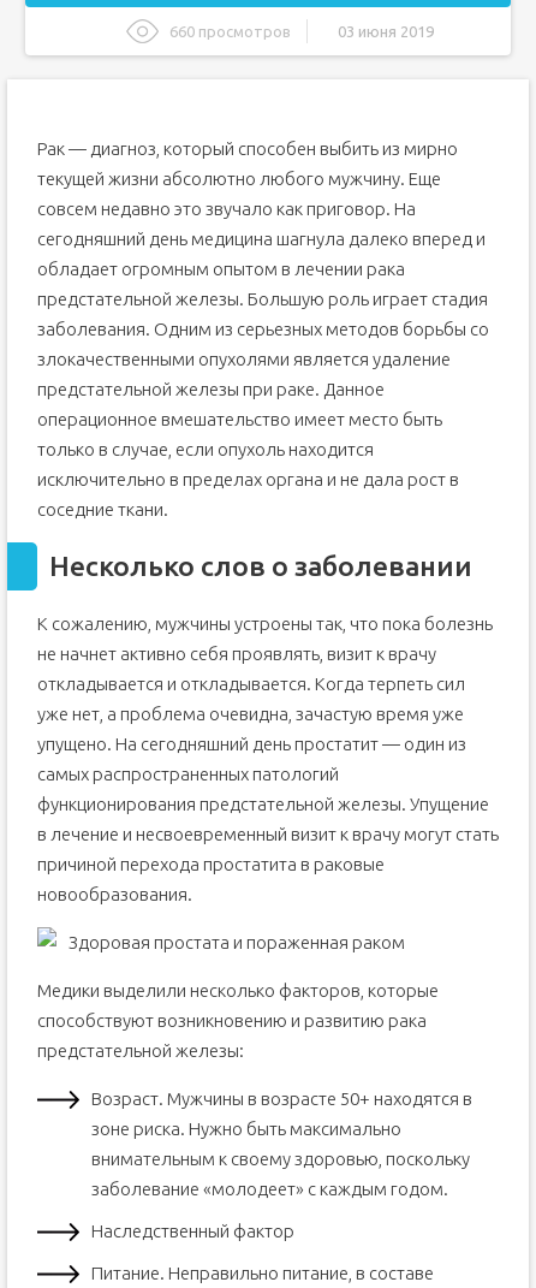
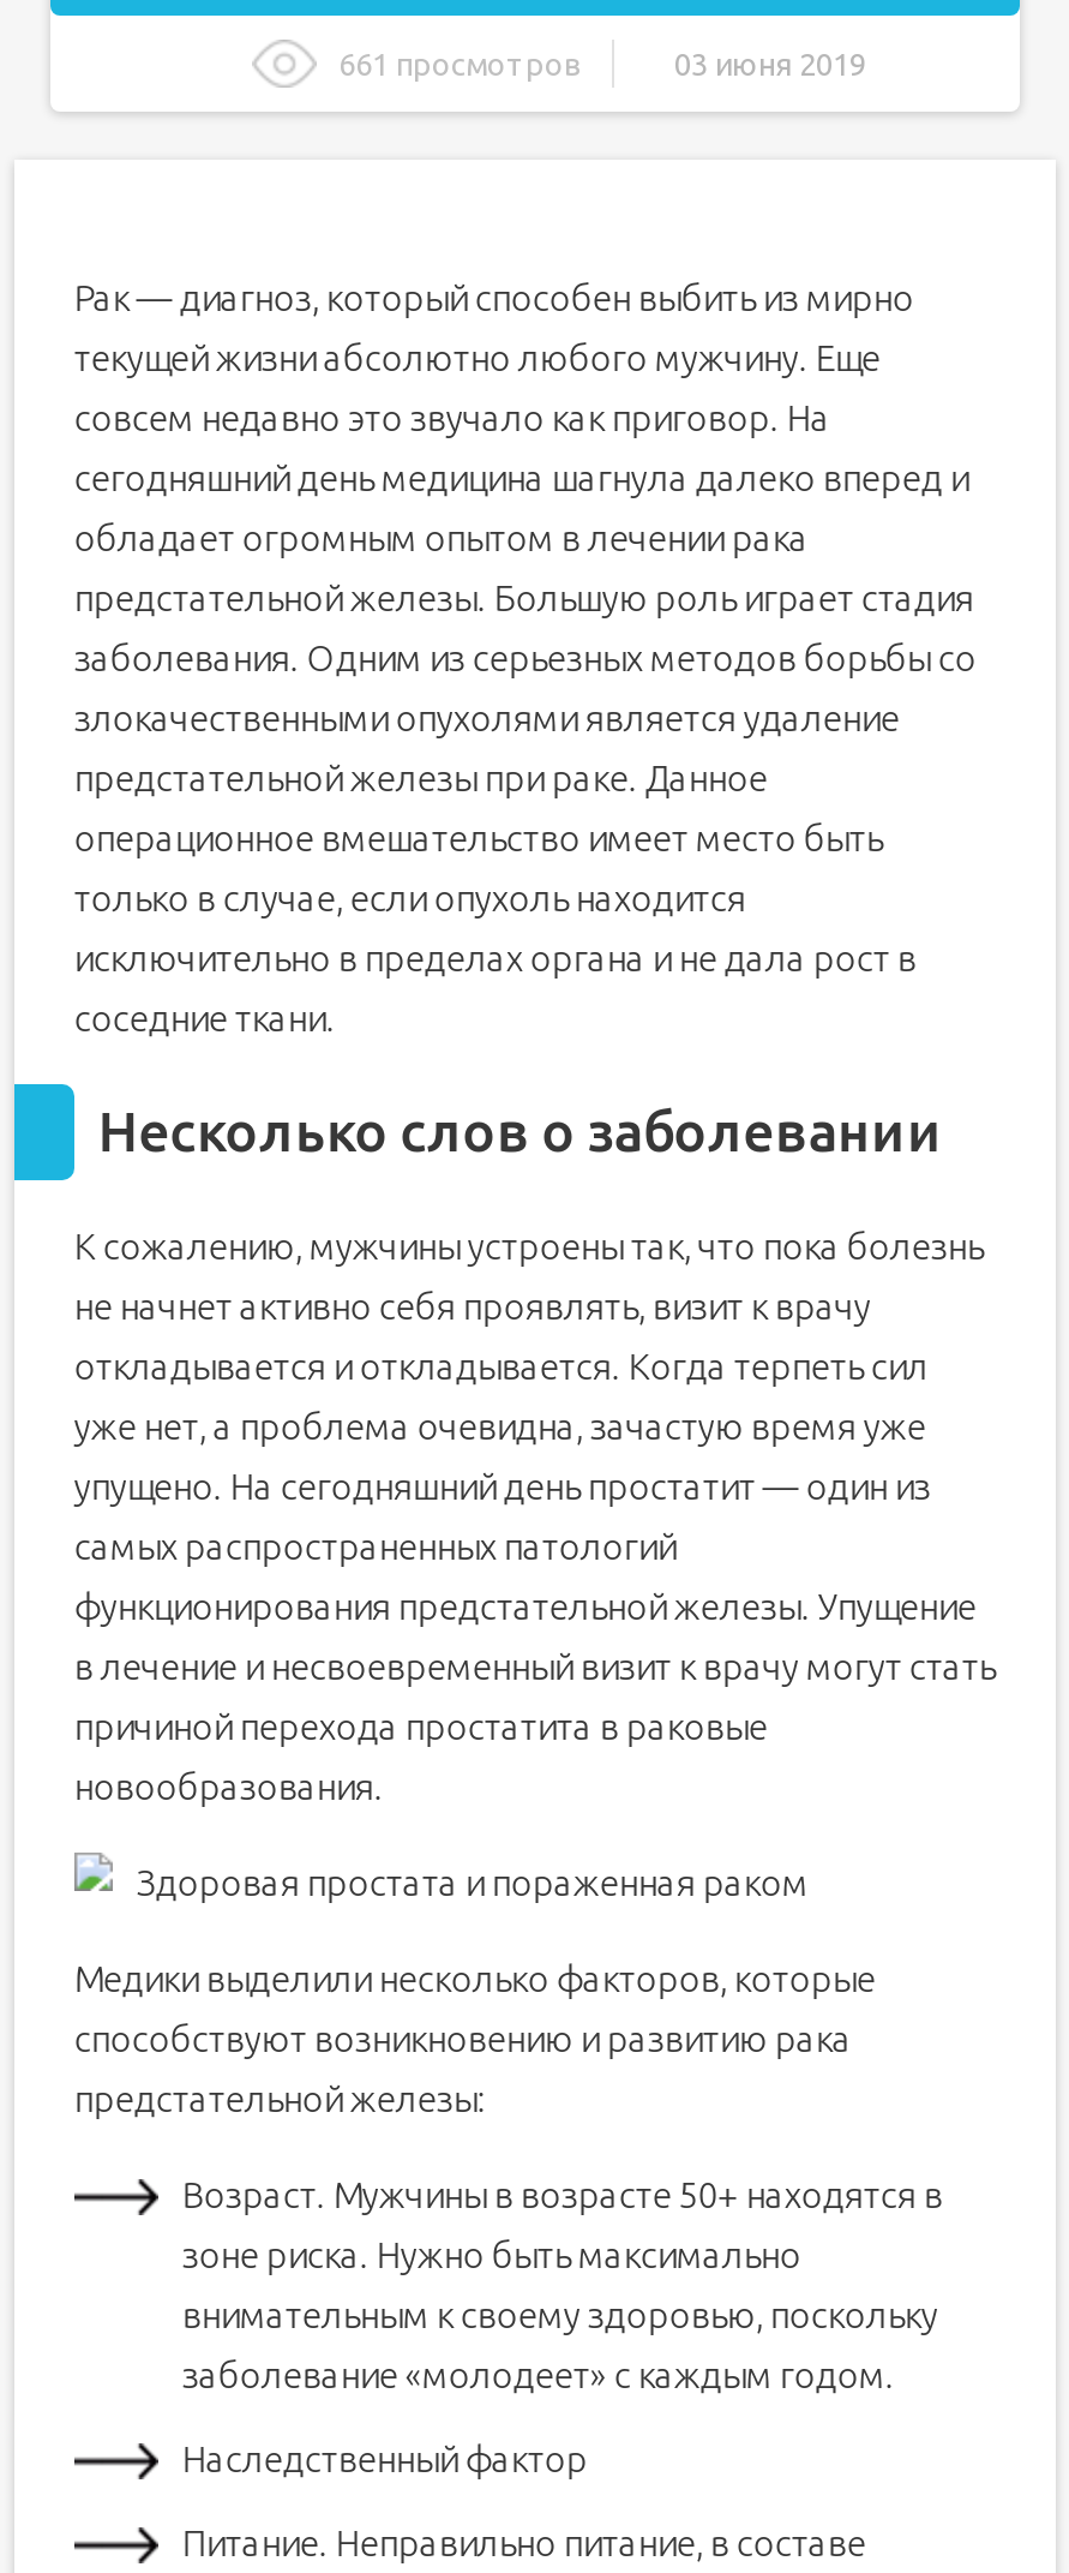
[169,23,291,40] 660 просмотров -> [338,47,581,80] 661 просмотров

